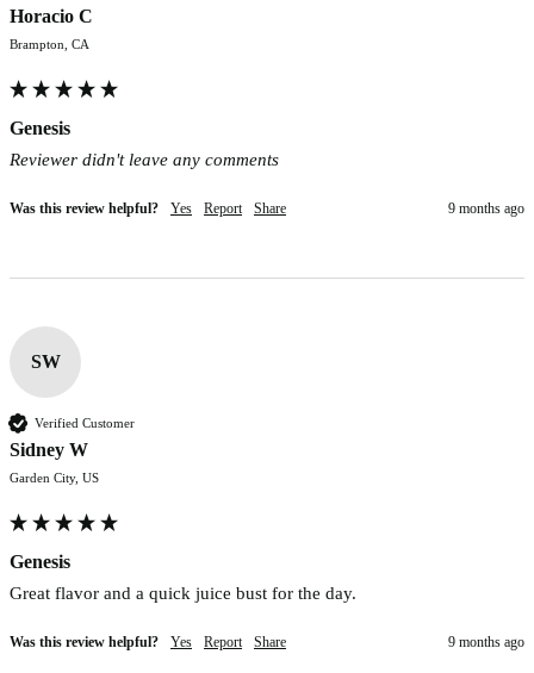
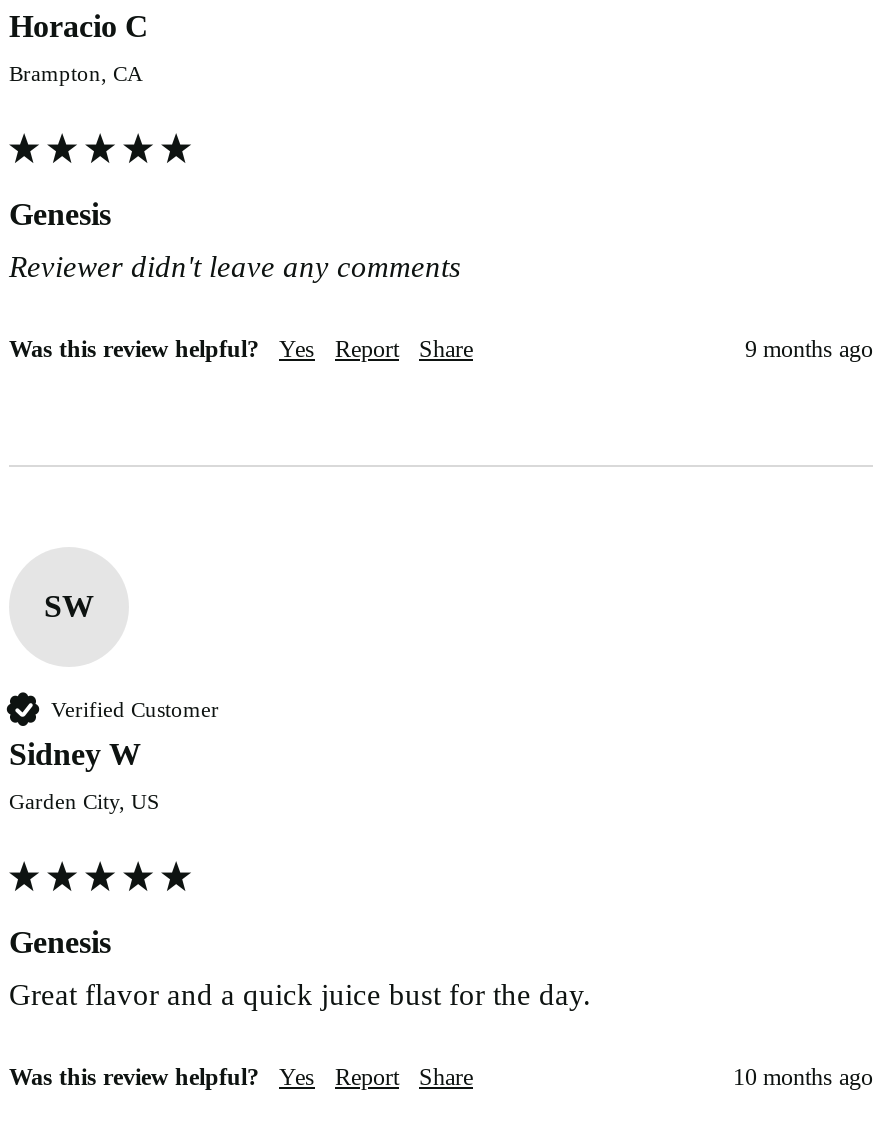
[448,634,524,651] 9 months ago -> [733,1064,873,1092] 10 months ago

